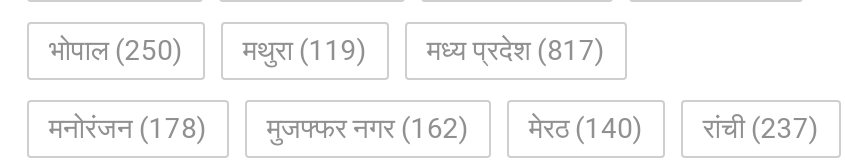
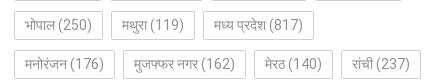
[49,112,819,144] मनोरंजन (178) मुजफ्फर नगर (162) मेरठ (140) रांची (237) -> [25,56,410,72] मनोरंजन (176) मुजफ्फर नगर (162) मेरठ (140) रांची (237)

